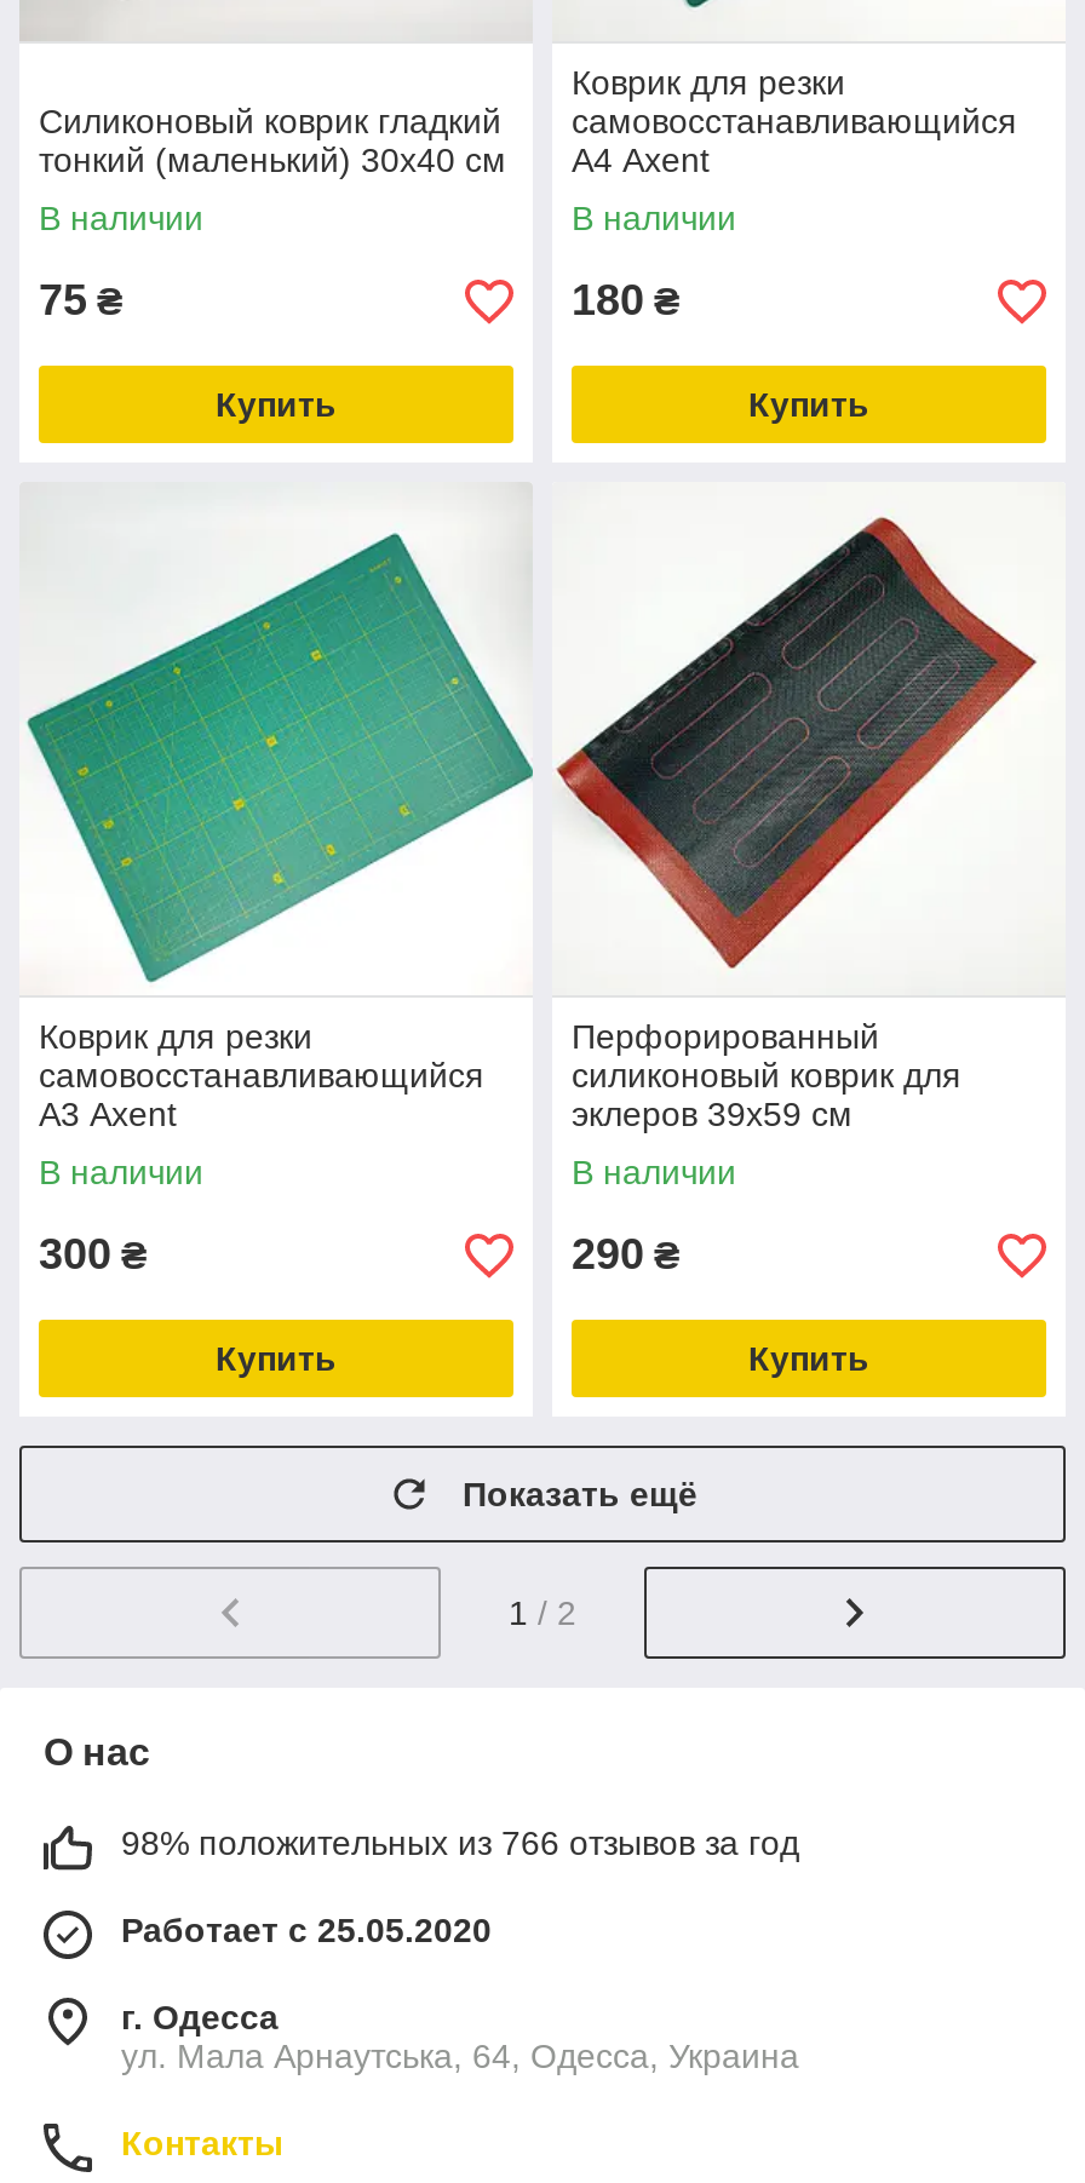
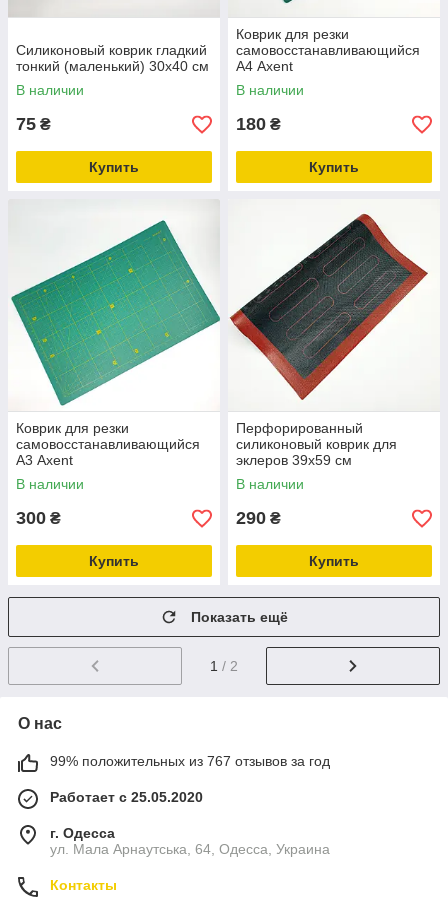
[121,1823,799,1862] 98% положительных из 766 отзывов за год -> [50,753,330,769] 99% положительных из 767 отзывов за год

